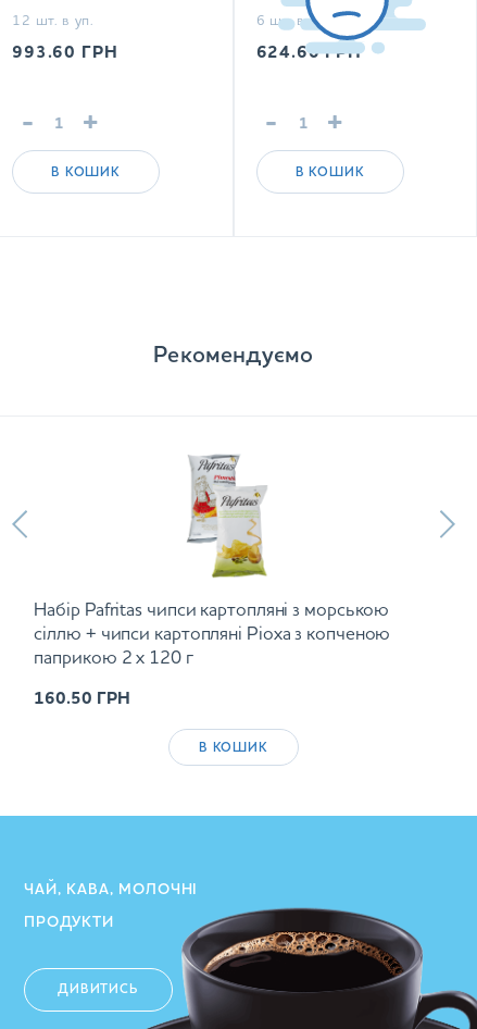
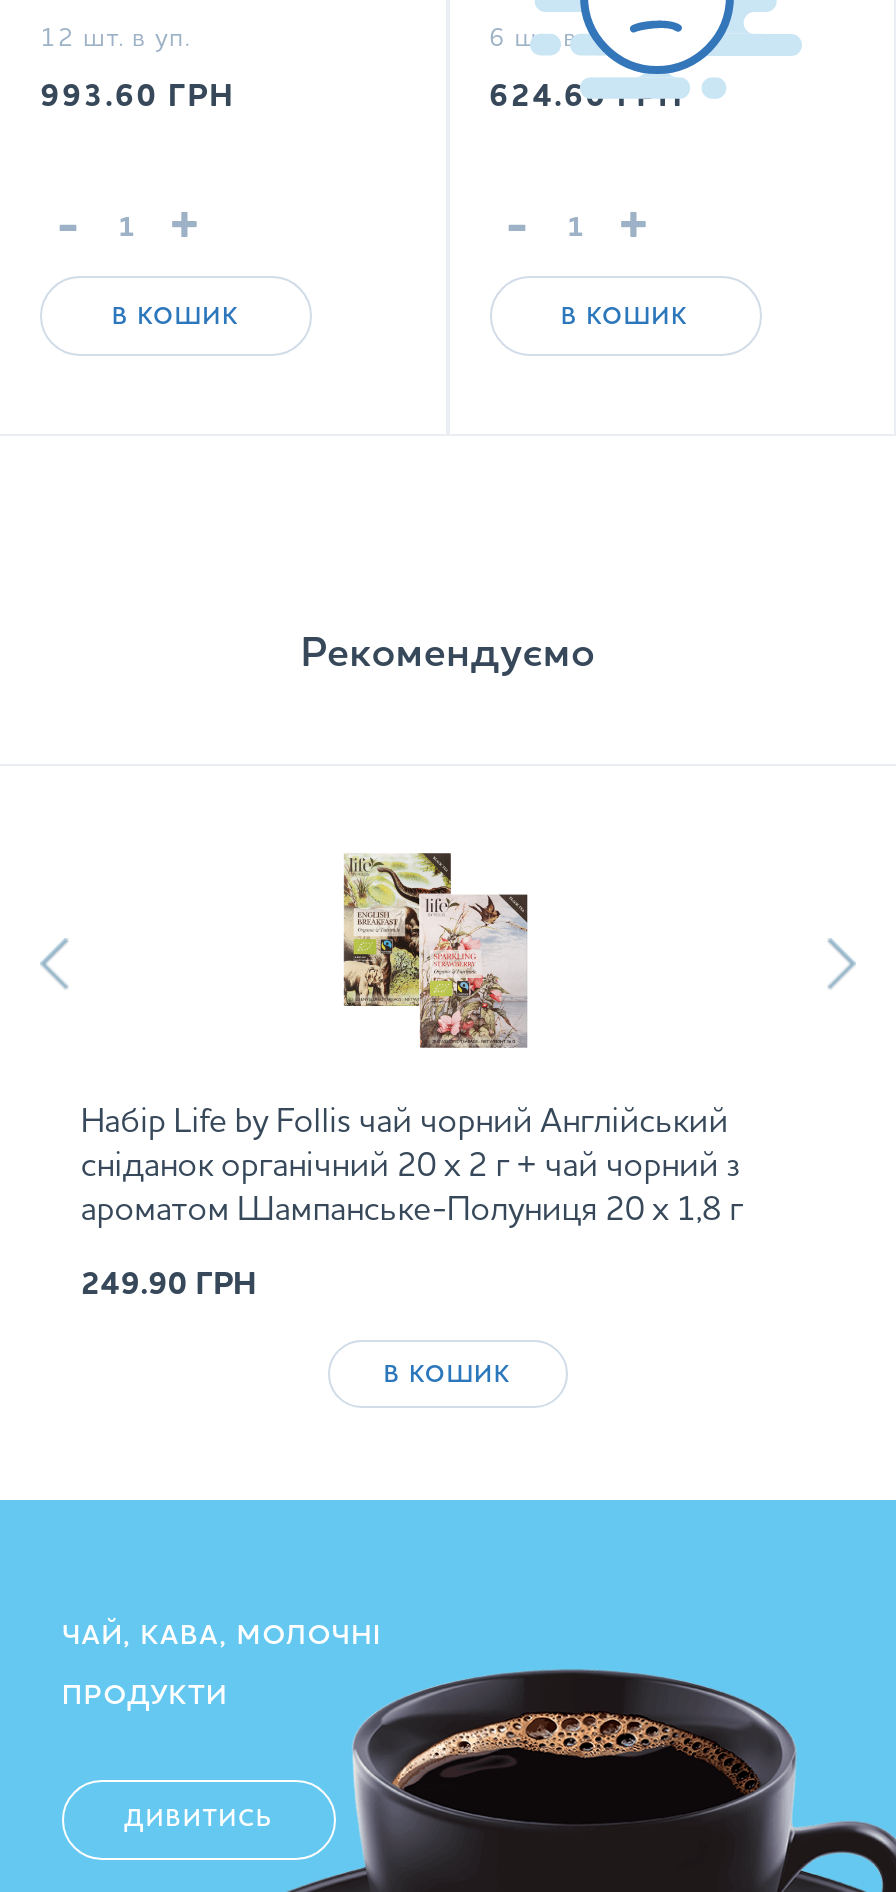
[34,454,390,668] [image] | Набір Pafritas чипси картопляні з морською | сіллю + чипси картопляні Ріоха з копченою | паприкою 2 х 120 г -> [81,836,743,1228] [image] | Набір Life by Follis чай чорний Англійський | сніданок органічний 20 х 2 г + чай чорний з | ароматом Шампанське-Полуниця 20 х 1,8 г
[34,691,130,708] 160.50 ГРН -> [81,1270,257,1302] 249.90 ГРН

